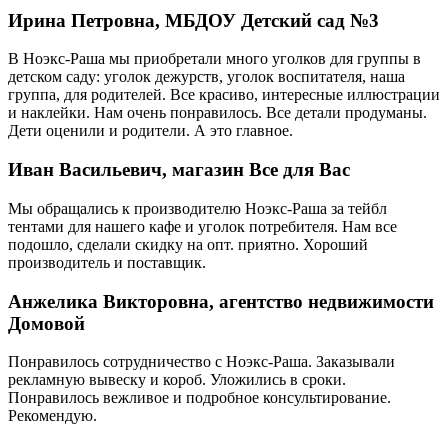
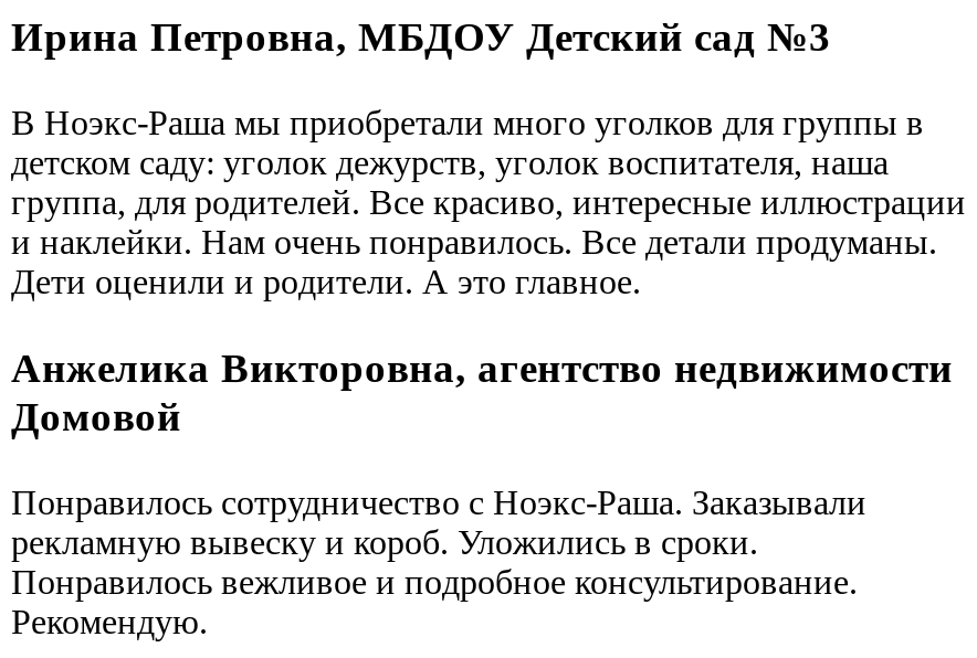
[8,159,397,271] Иван Васильевич, магазин Все для Вас | Мы обращались к производителю Ноэкс-Раша за тейбл | тентами для нашего кафе и уголок потребителя. Нам все | подошло, сделали скидку на опт. приятно. Хороший | производитель и поставщик. -> none

